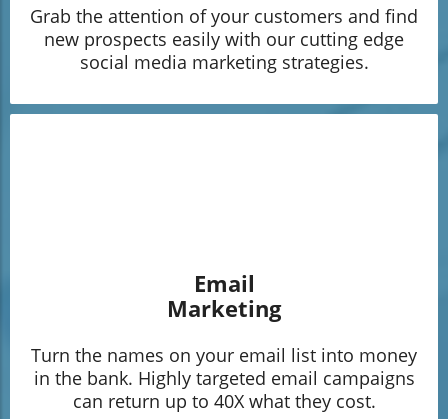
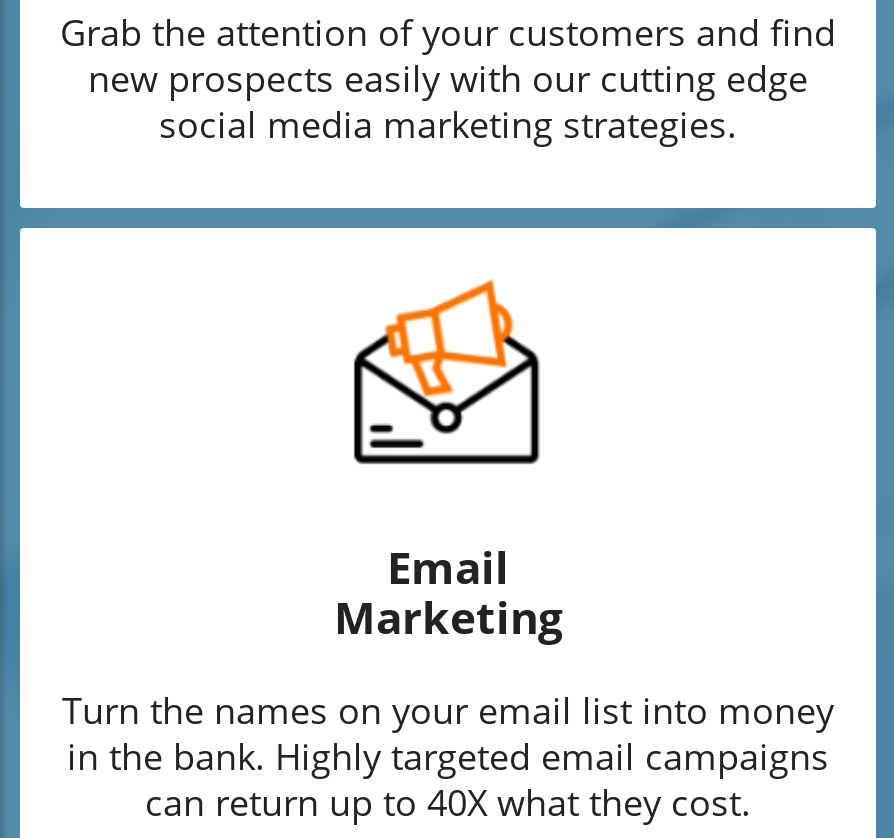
none -> [352,278,542,466] [image]

